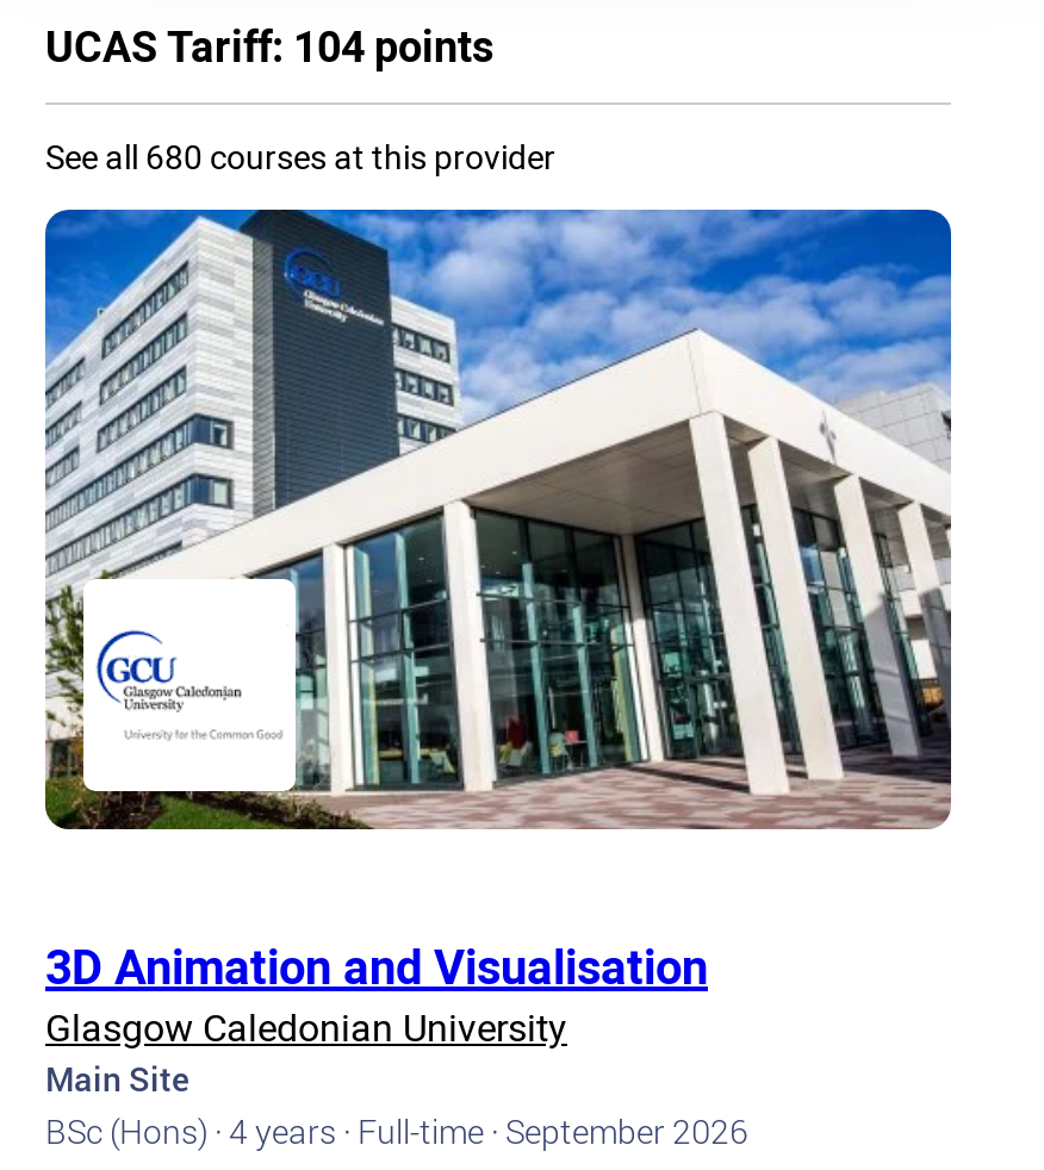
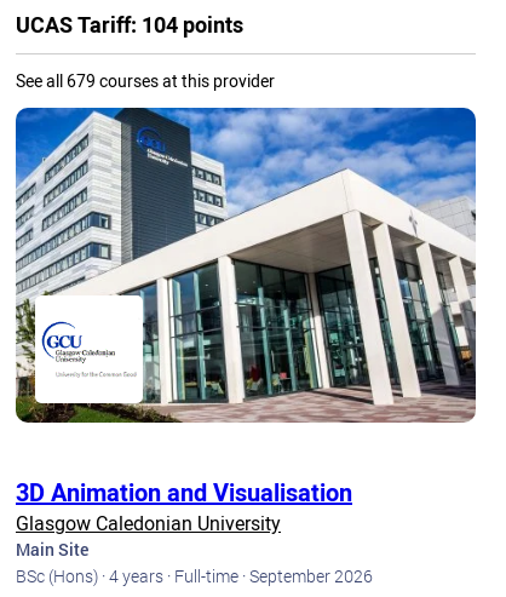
[45,134,555,179] See all 680 courses at this provider -> [16,69,275,92] See all 679 courses at this provider

